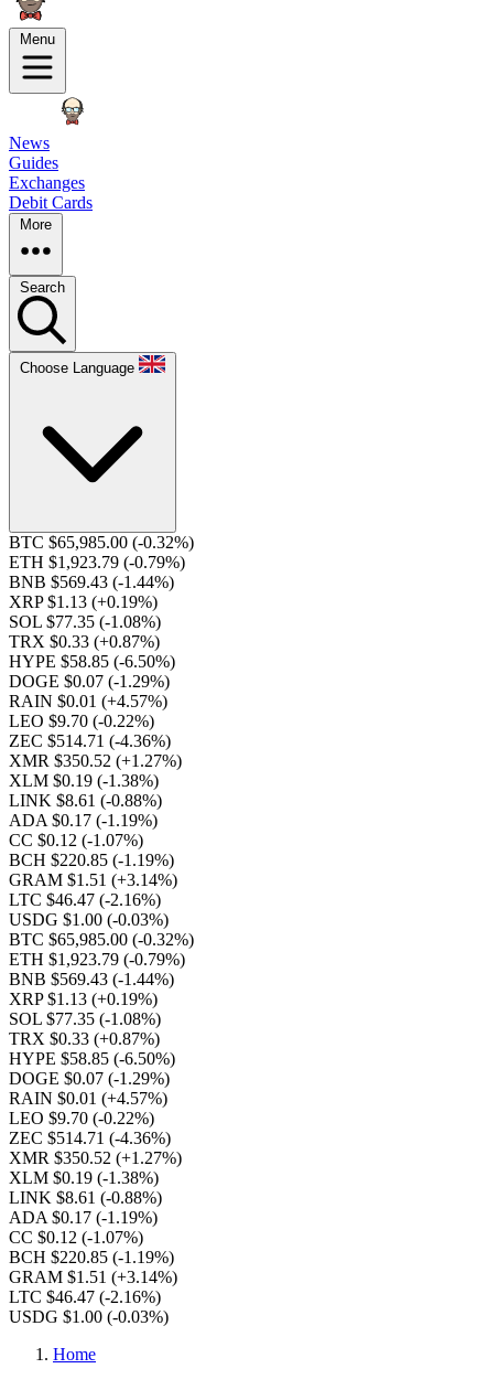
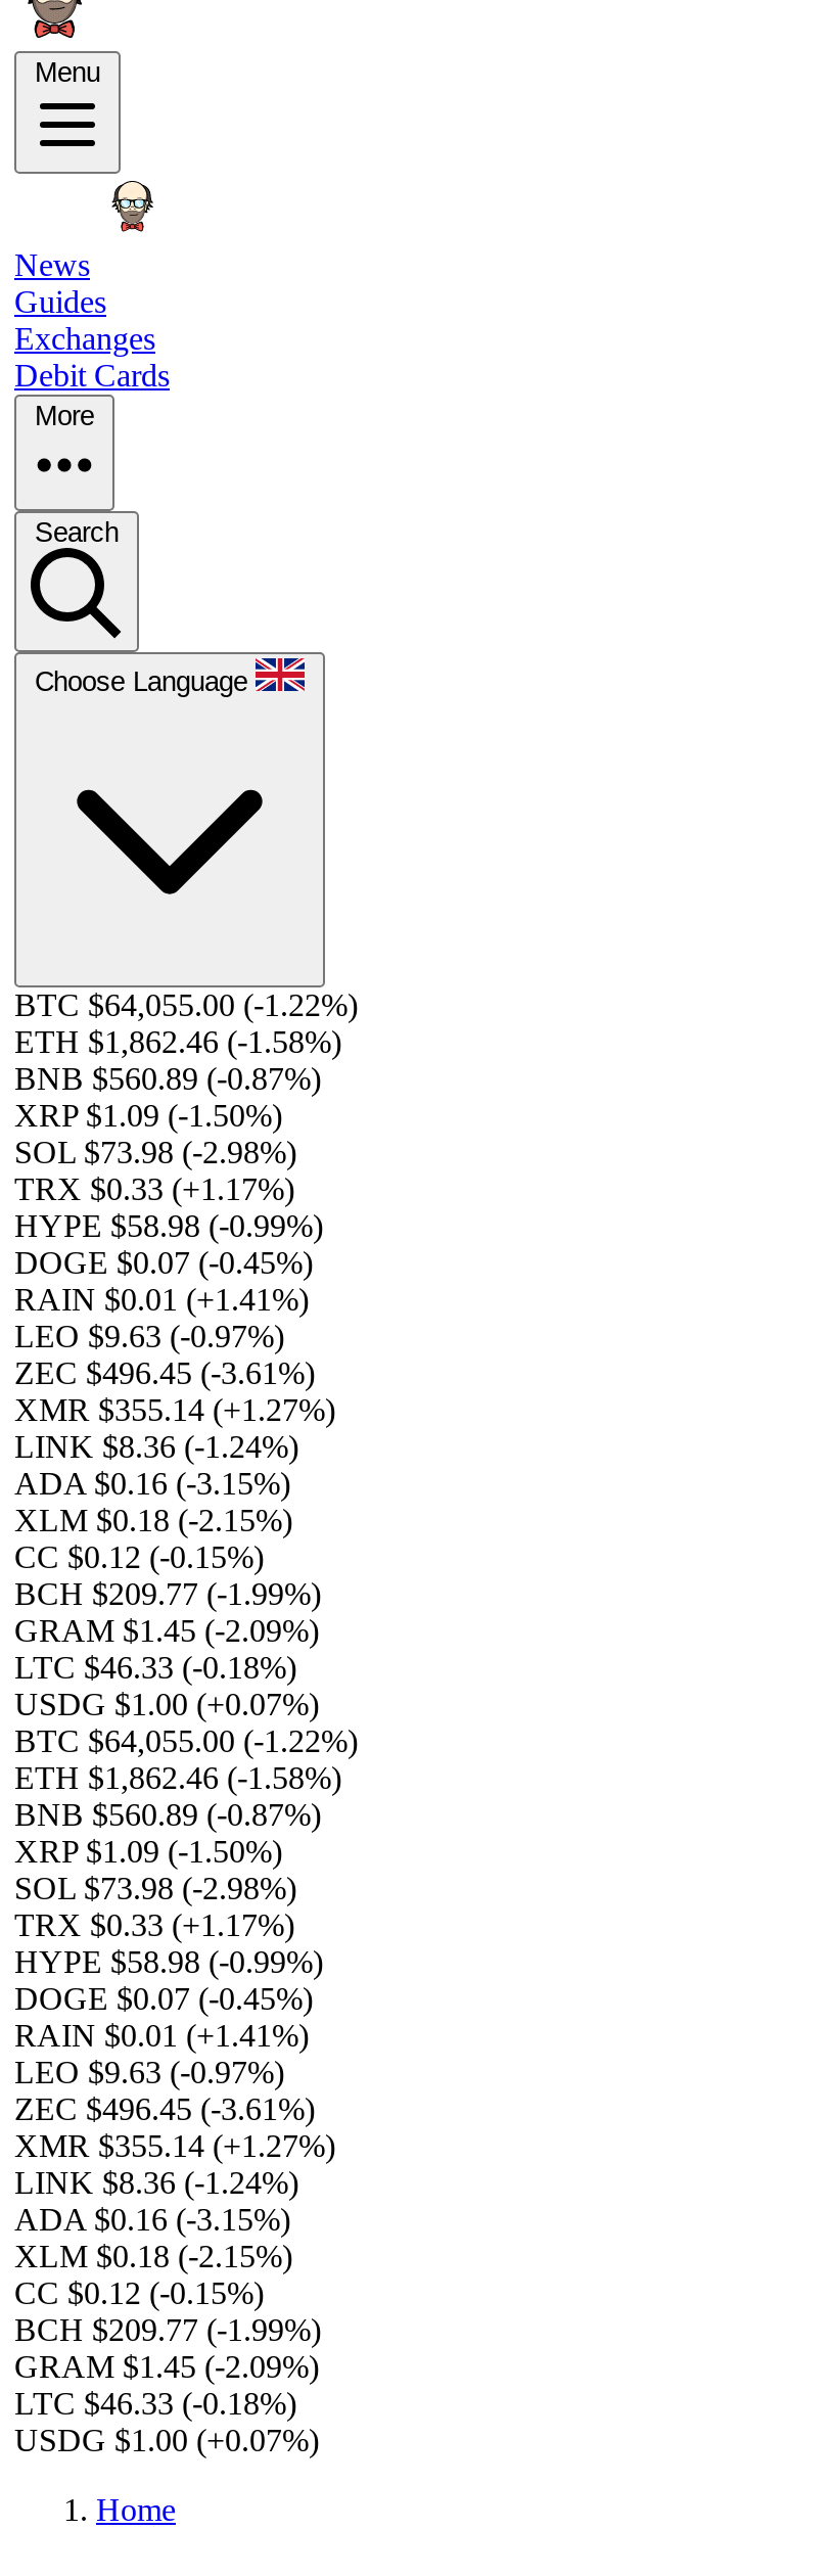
[9,533,194,1326] BTC $65,985.00(-0.32%) | ETH $1,923.79 (-0.79%) | BNB $569.43 (-1.44%) | XRP $1.13 (+0.19%) | SOL $77.35(-1.08%) | TRX $0.33 (+0.87%) | HYPE $58.85 (-6.50%) | DOGE $0.07 (-1.29%) | RAIN $0.01 (+4.57%) | LEO $9.70 (-0.22%) | ZEC $514.71 (-4.36%) | XMR $350.52(+1.27%) | XLM $0.19 (-1.38%) | LINK $8.61 (-0.88%) | ADA $0.17 (-1.19%) | CC $0.12 (-1.07%) | BCH $220.85 (-1.19%) | GRAM $1.51 (+3.14%) | LTC $46.47 (-2.16%) | USDG $1.00(-0.03%) | BTC $65,985.00 (-0.32%) | ETH $1,923.79 (-0.79%) | BNB $569.43 (-1.44%) | XRP $1.13 (+0.19%) | SOL $77.35(-1.08%) | TRX $0.33 (+0.87%) | HYPE $58.85 (-6.50%) | DOGE $0.07 (-1.29%) | RAIN $0.01 (+4.57%) | LEO $9.70 (-0.22%) | ZEC $514.71 (-4.36%) | XMR $350.52(+1.27%) | XLM $0.19 (-1.38%) | LINK $8.61 (-0.88%) | ADA $0.17 (-1.19%) | CC $0.12 (-1.07%) | BCH $220.85 (-1.19%) | GRAM $1.51 (+3.14%) | LTC $46.47 (-2.16%) | USDG $1.00(-0.03%) -> [14,987,358,2457] BTC $64,055.00(-1.22%) | ETH $1,862.46 (-1.58%) | BNB $560.89 (-0.87%) | XRP $1.09 (-1.50%) | SOL $73.98(-2.98%) | TRX $0.33 (+1.17%) | HYPE $58.98 (-0.99%) | DOGE $0.07 (-0.45%) | RAIN $0.01 (+1.41%) | LEO $9.63 (-0.97%) | ZEC $496.45 (-3.61%) | XMR $355.14(+1.27%) | LINK $8.36 (-1.24%) | ADA $0.16 (-3.15%) | XLM $0.18 (-2.15%) | CC $0.12 (-0.15%) | BCH $209.77 (-1.99%) | GRAM $1.45 (-2.09%) | LTC $46.33 (-0.18%) | USDG $1.00(+0.07%) | BTC $64,055.00 (-1.22%) | ETH $1,862.46 (-1.58%) | BNB $560.89 (-0.87%) | XRP $1.09 (-1.50%) | SOL $73.98(-2.98%) | TRX $0.33 (+1.17%) | HYPE $58.98 (-0.99%) | DOGE $0.07 (-0.45%) | RAIN $0.01 (+1.41%) | LEO $9.63 (-0.97%) | ZEC $496.45 (-3.61%) | XMR $355.14(+1.27%) | LINK $8.36 (-1.24%) | ADA $0.16 (-3.15%) | XLM $0.18 (-2.15%) | CC $0.12 (-0.15%) | BCH $209.77 (-1.99%) | GRAM $1.45 (-2.09%) | LTC $46.33 (-0.18%) | USDG $1.00(+0.07%)

